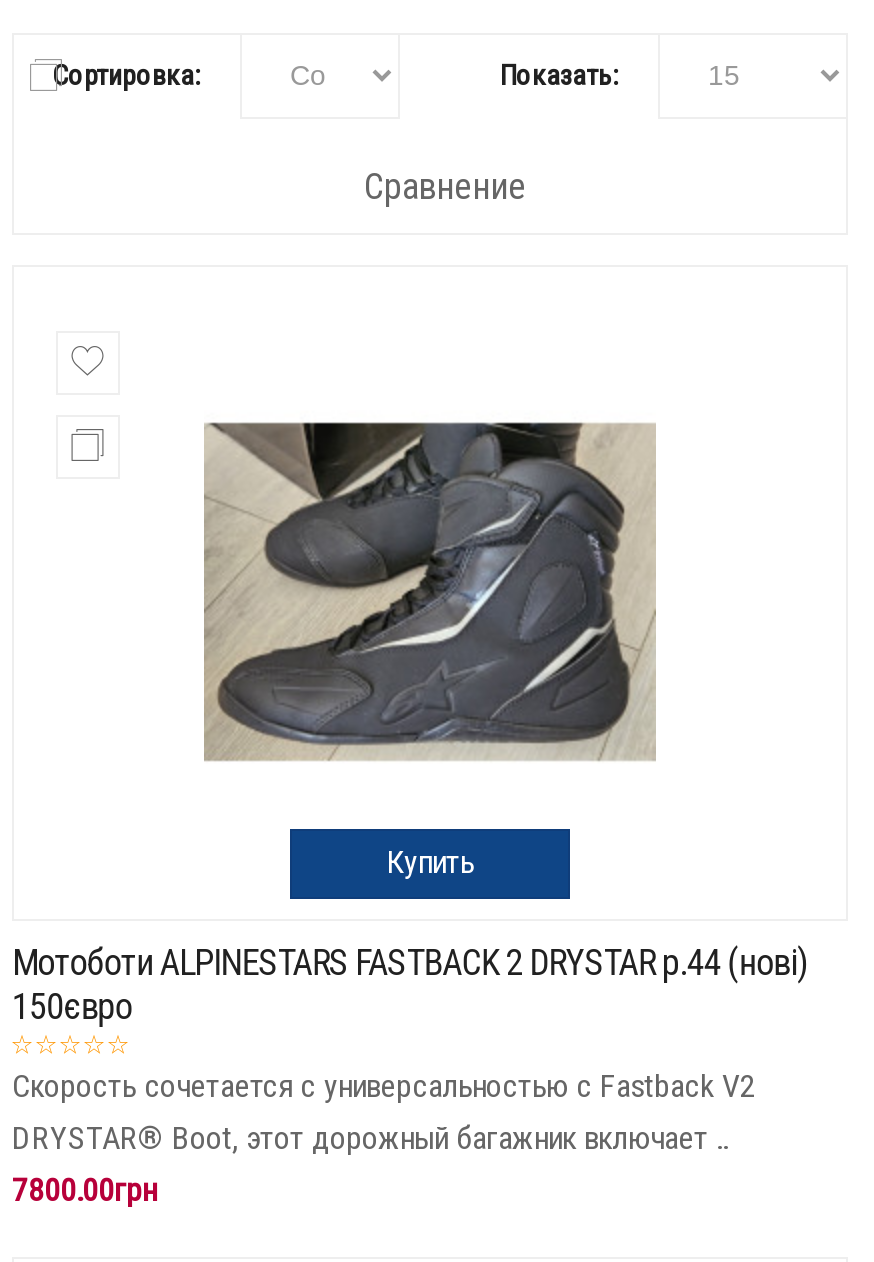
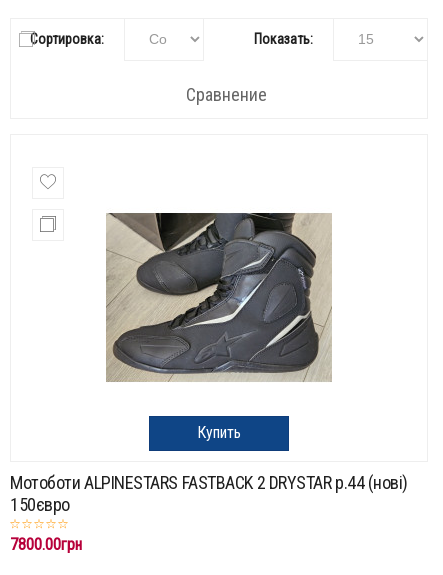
[12,1067,756,1157] Скорость сочетается с универсальностью с Fastback V2 | DRYSTAR® Boot, этот дорожный багажник включает .. -> none

